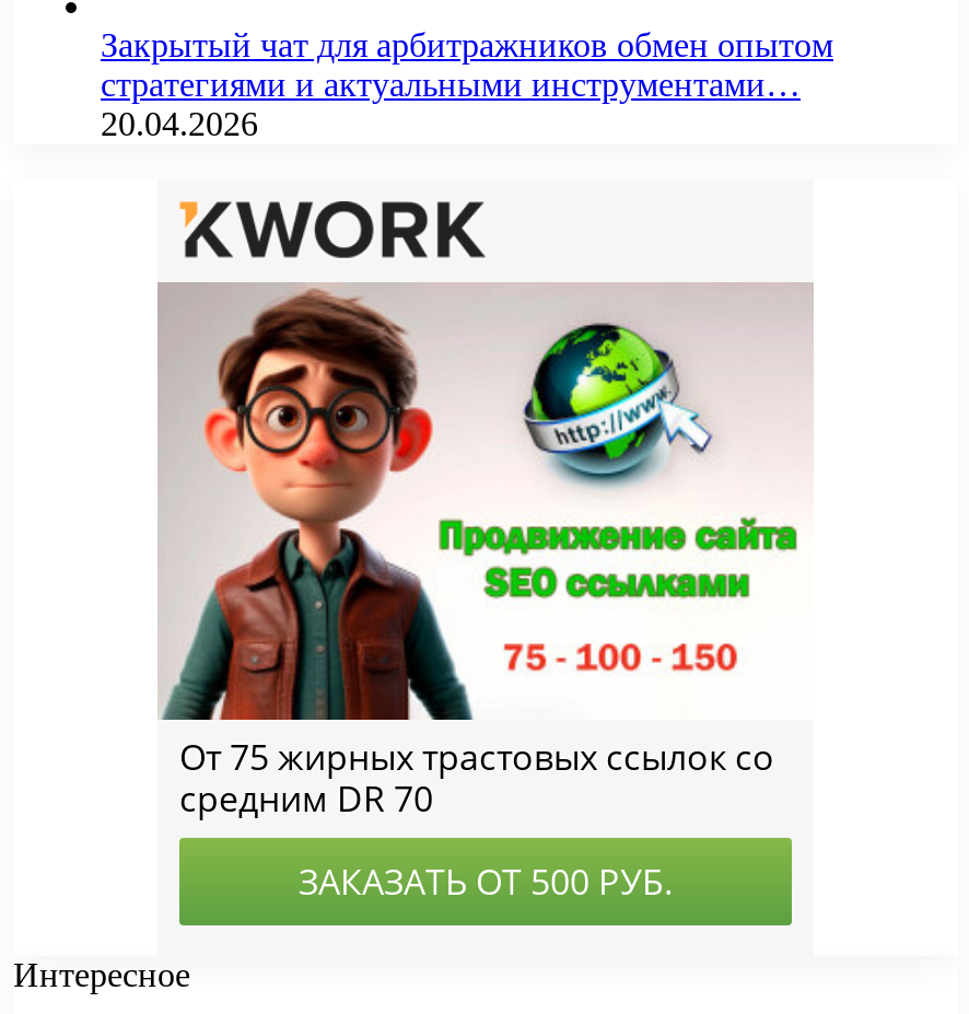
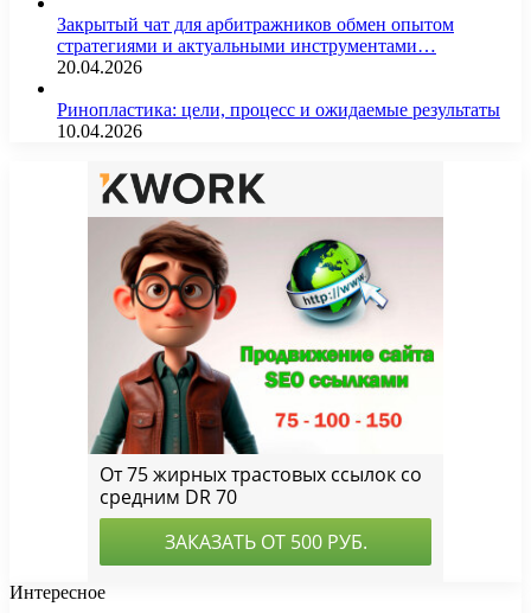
none -> [57,99,500,141] Ринопластика: цели, процесс и ожидаемые результаты | 10.04.2026

